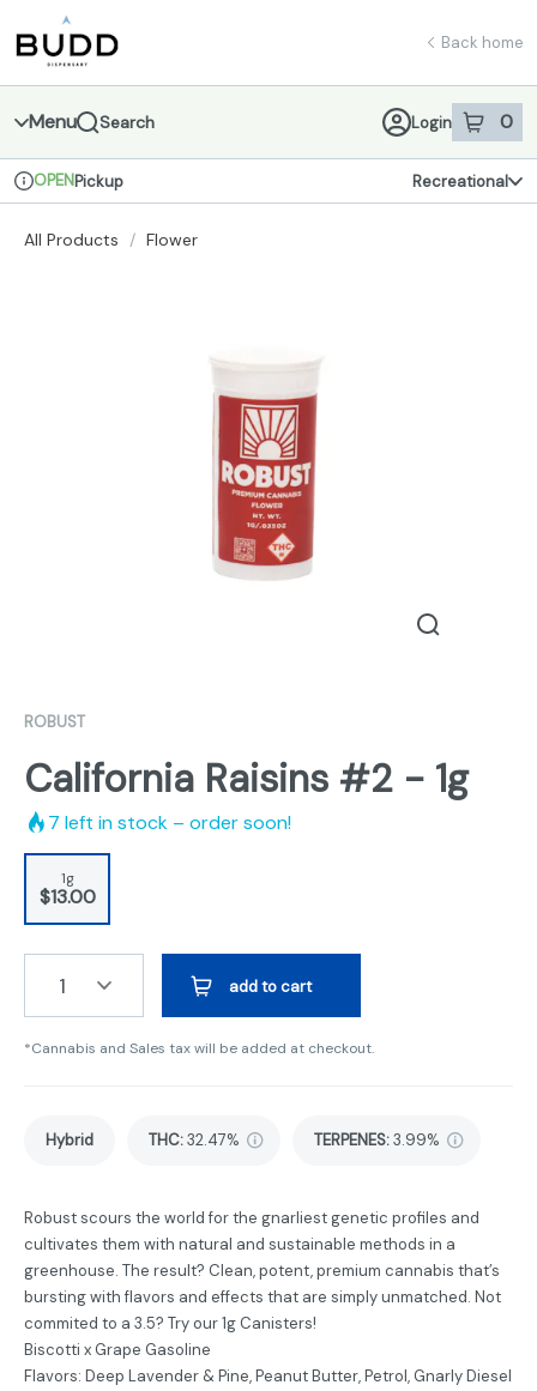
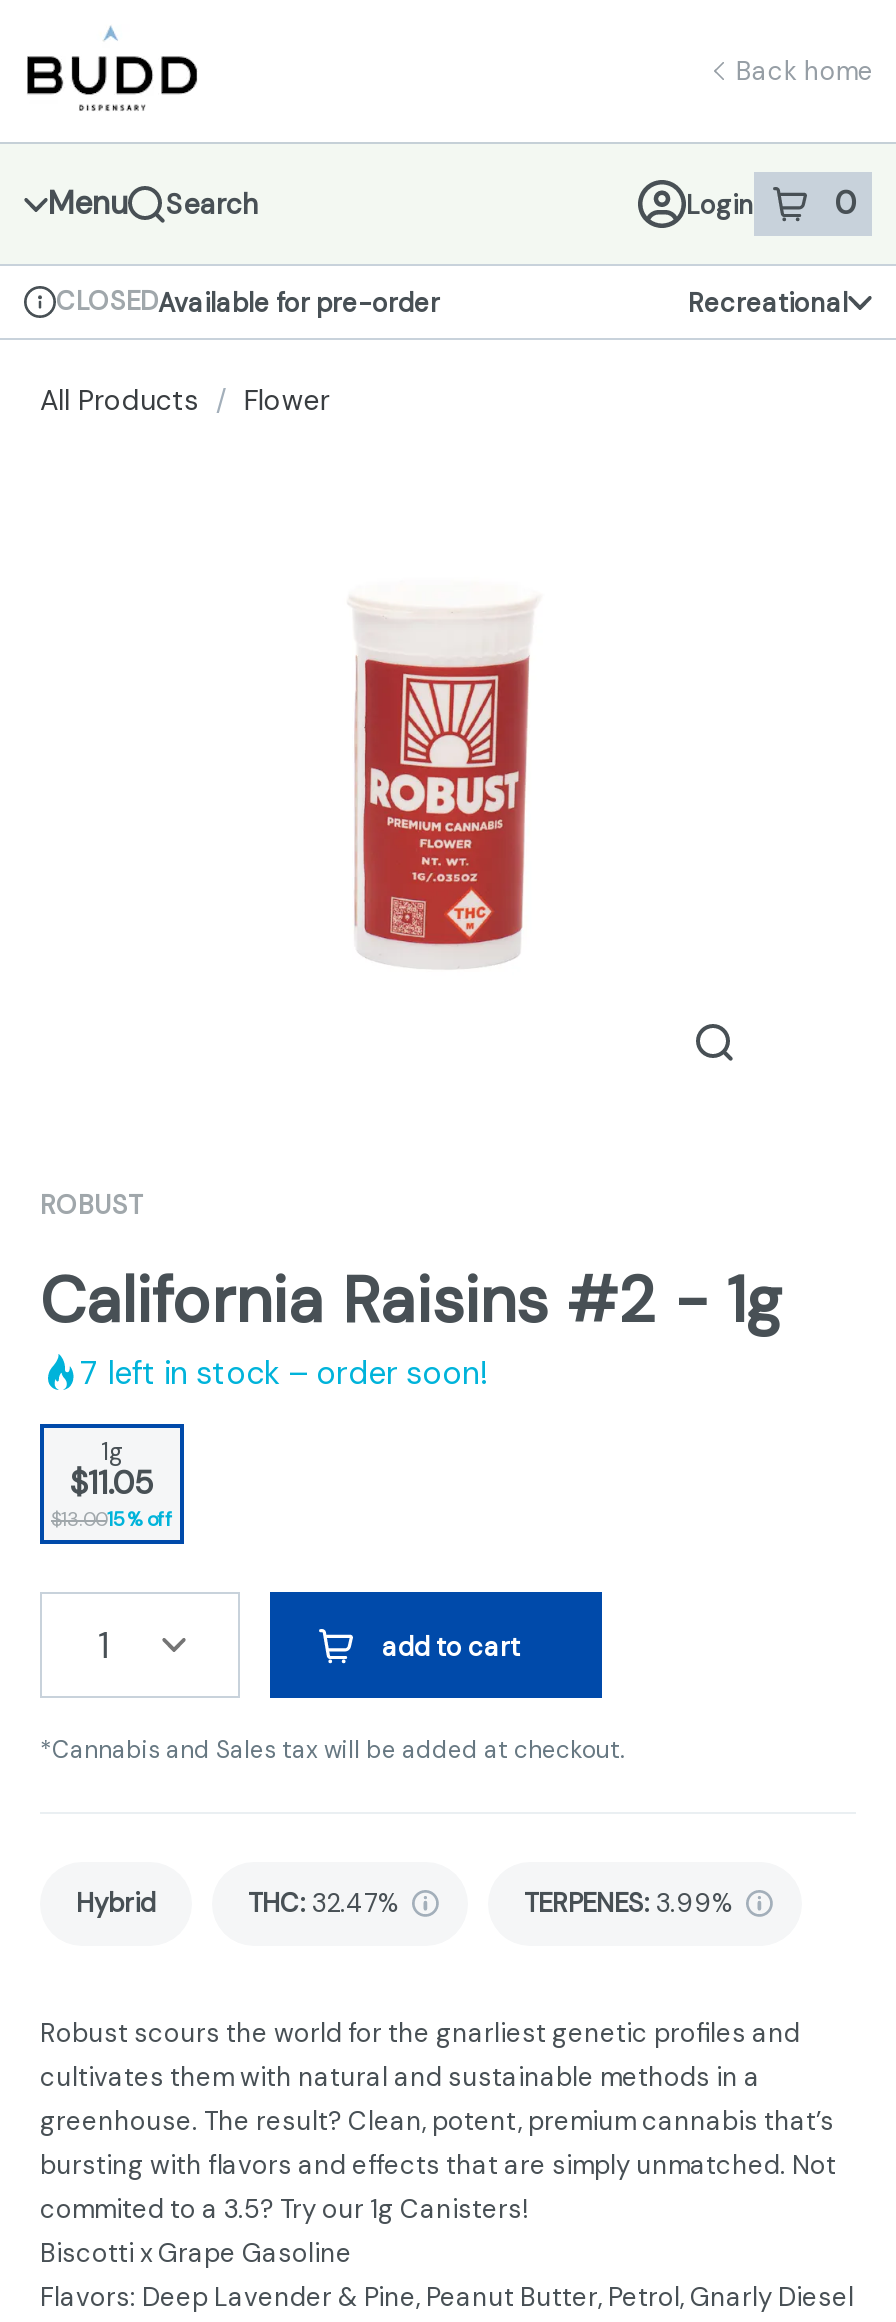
[34,170,123,191] OPENPickup -> [56,284,440,319] CLOSEDAvailable for pre-order
[39,884,95,909] $13.00 -> [51,1462,173,1532] $11.05 | $13.0015% off

